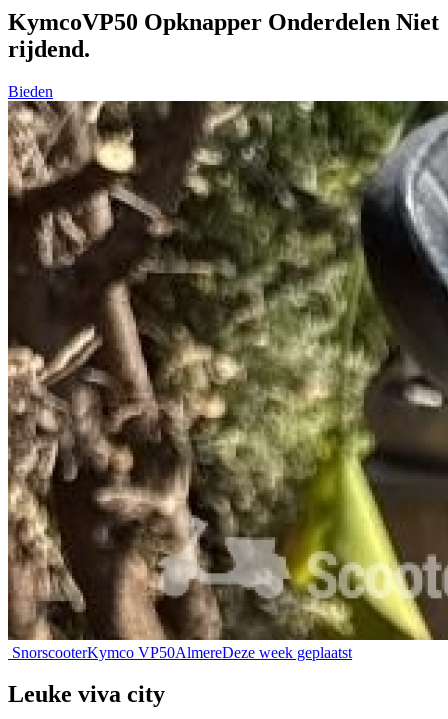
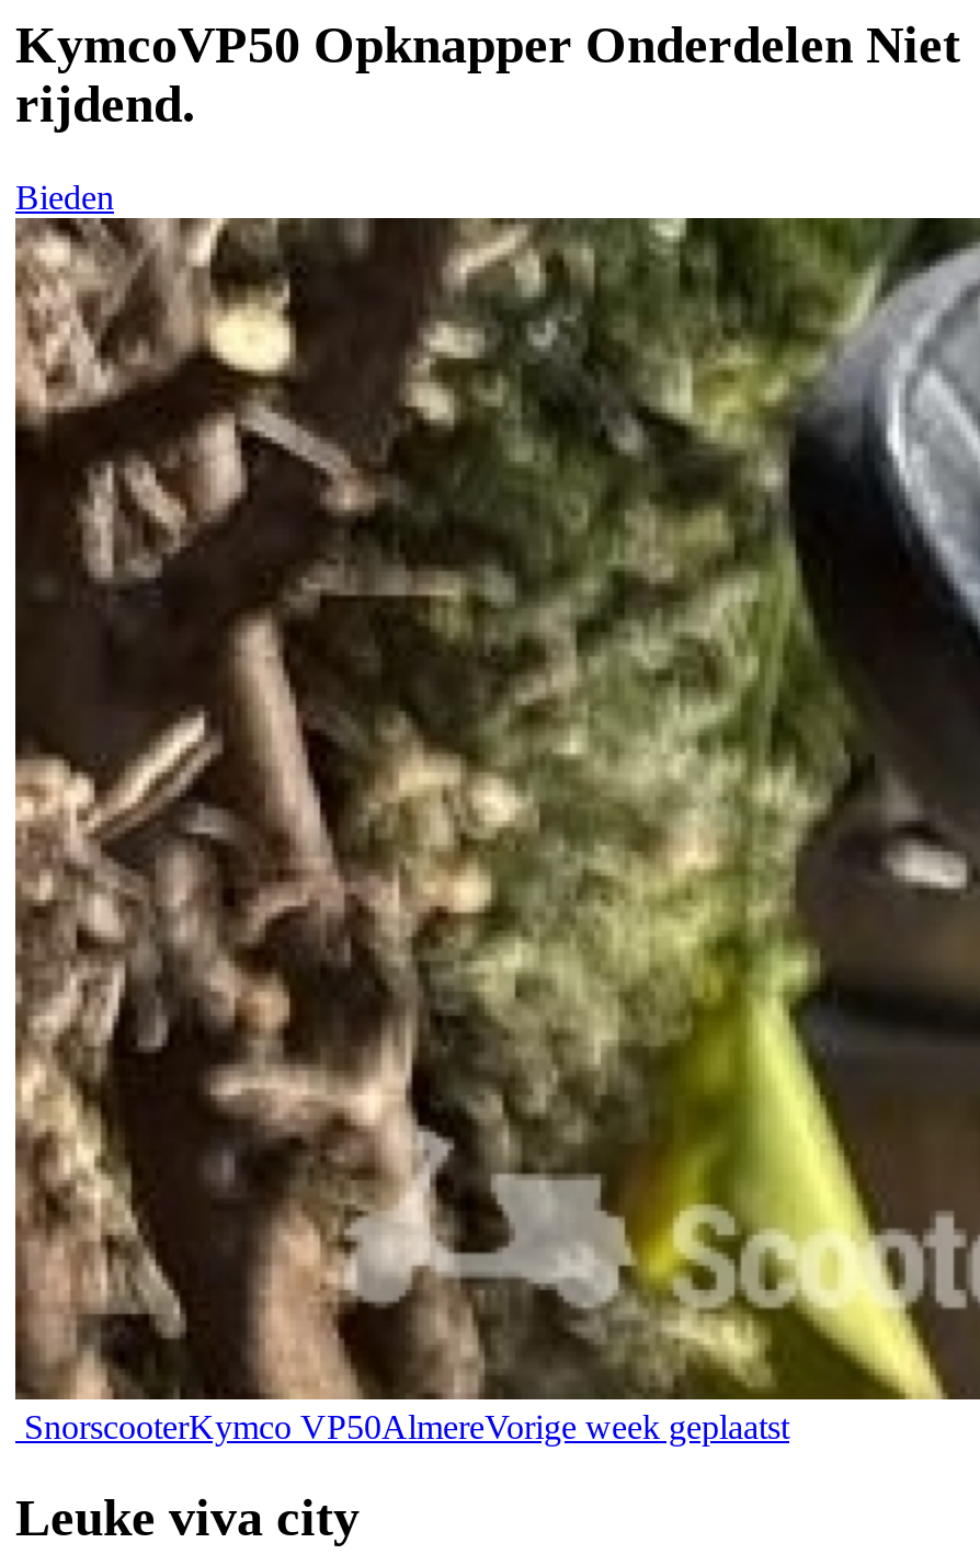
[12,643,352,660] SnorscooterKymco VP50AlmereDeze week geplaatst -> [24,1407,789,1444] SnorscooterKymco VP50AlmereVorige week geplaatst

